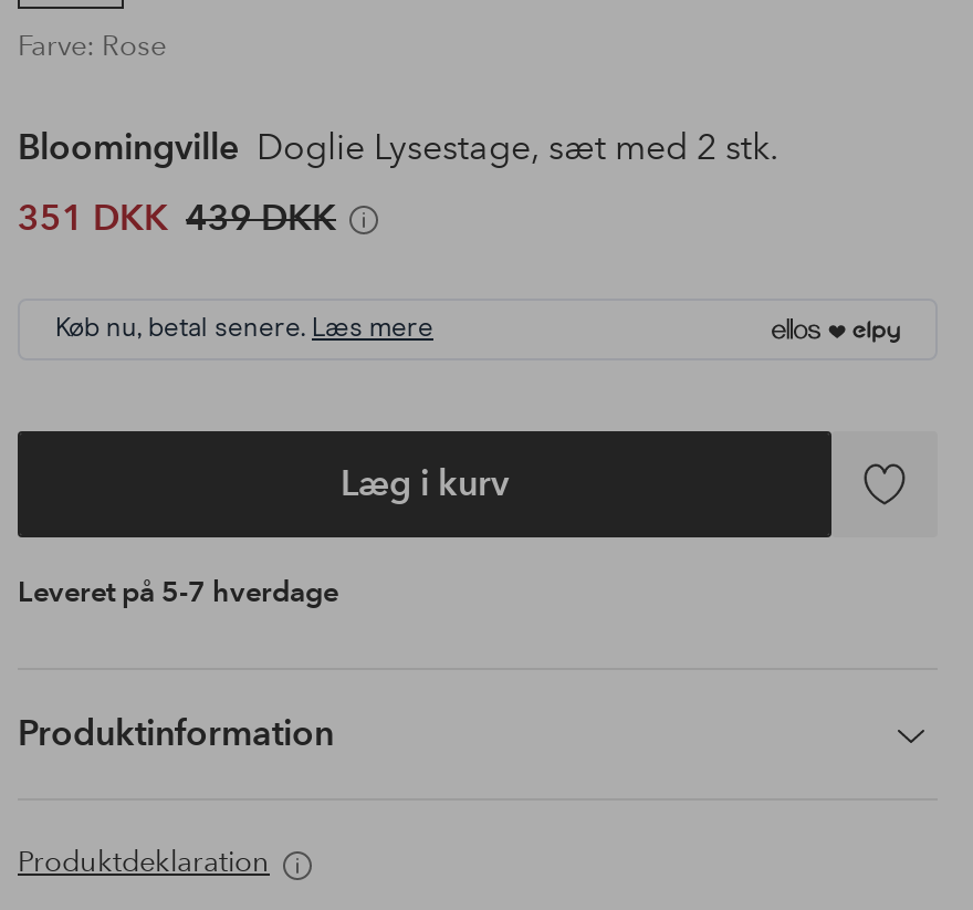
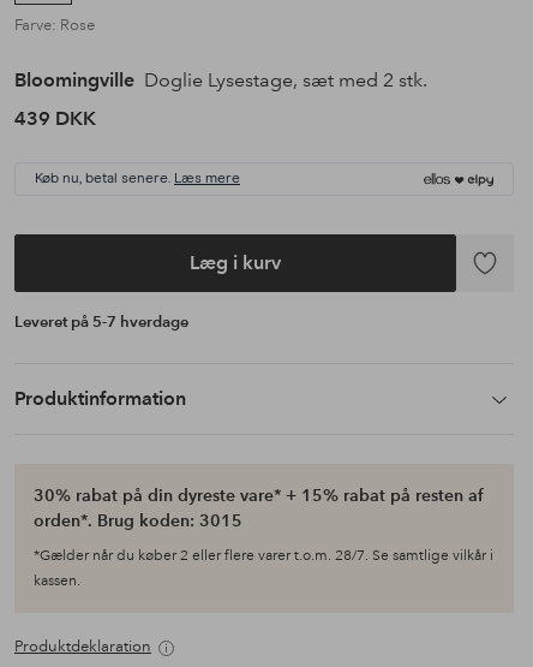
[18,198,336,240] 351 DKK 439 DKK -> [14,107,96,130] 439 DKK
none -> [34,485,493,591] 30% rabat på din dyreste vare* + 15% rabat på resten af | orden*. Brug koden: 3015 | *Gælder når du køber 2 eller flere varer t.o.m. 28/7. Se samtlige vilkår i | kassen.

